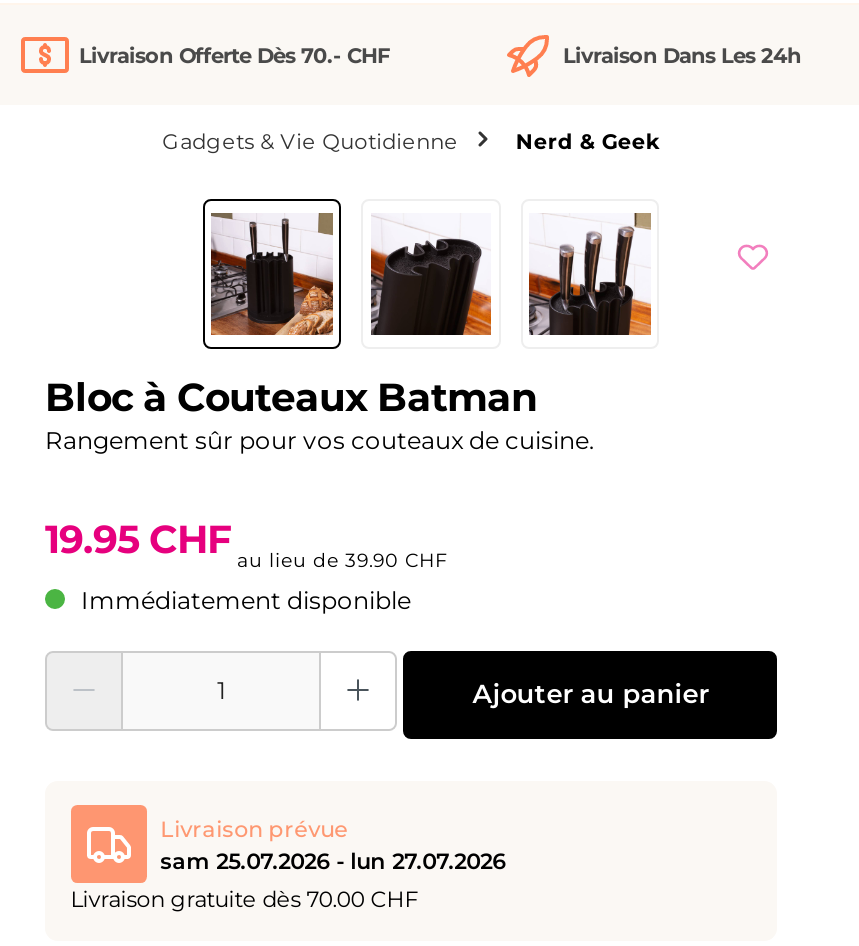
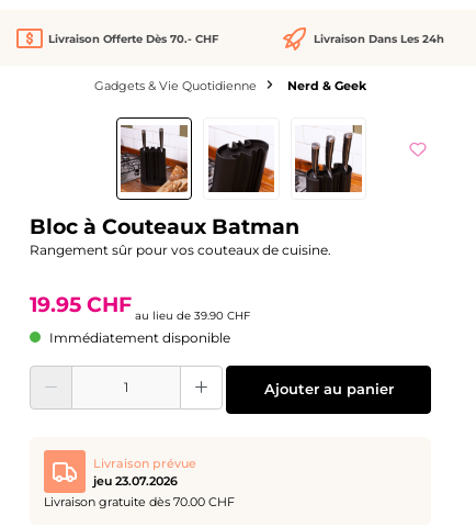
[160,846,506,874] sam 25.07.2026 - lun 27.07.2026 -> [93,473,177,488] jeu 23.07.2026

